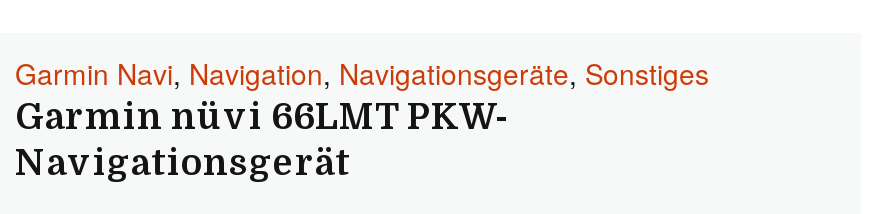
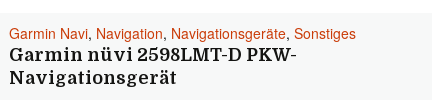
[15,97,509,137] Garmin nüvi 66LMT PKW- -> [9,45,297,65] Garmin nüvi 2598LMT-D PKW-

